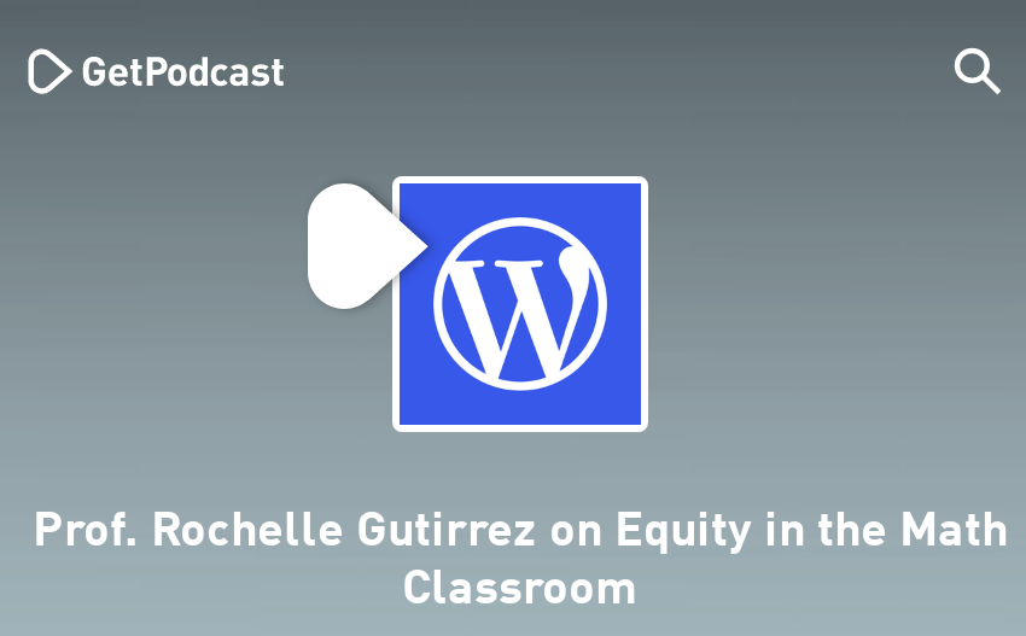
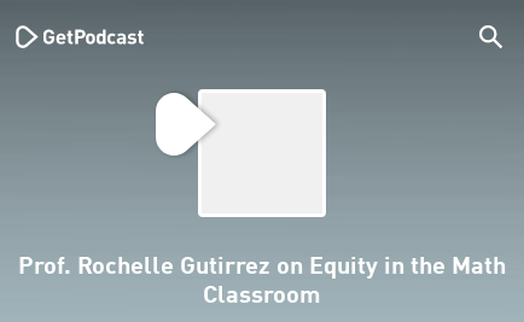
[397,181,643,427] [image] -> none

